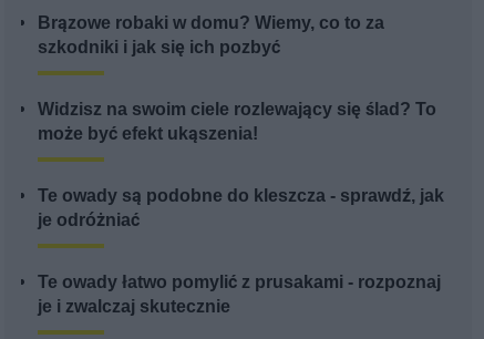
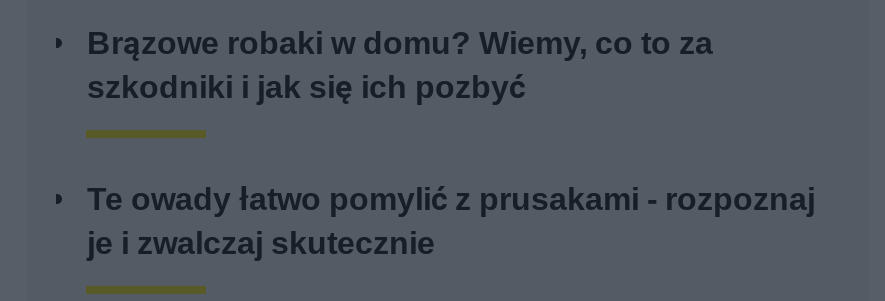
[38,99,445,231] Widzisz na swoim ciele rozlewający się ślad? To | może być efekt ukąszenia! | Te owady są podobne do kleszcza - sprawdź, jak | je odróżniać -> none

